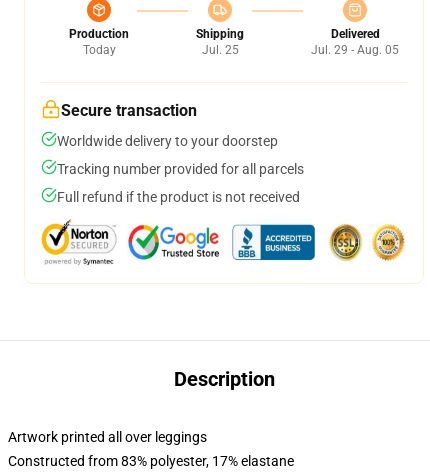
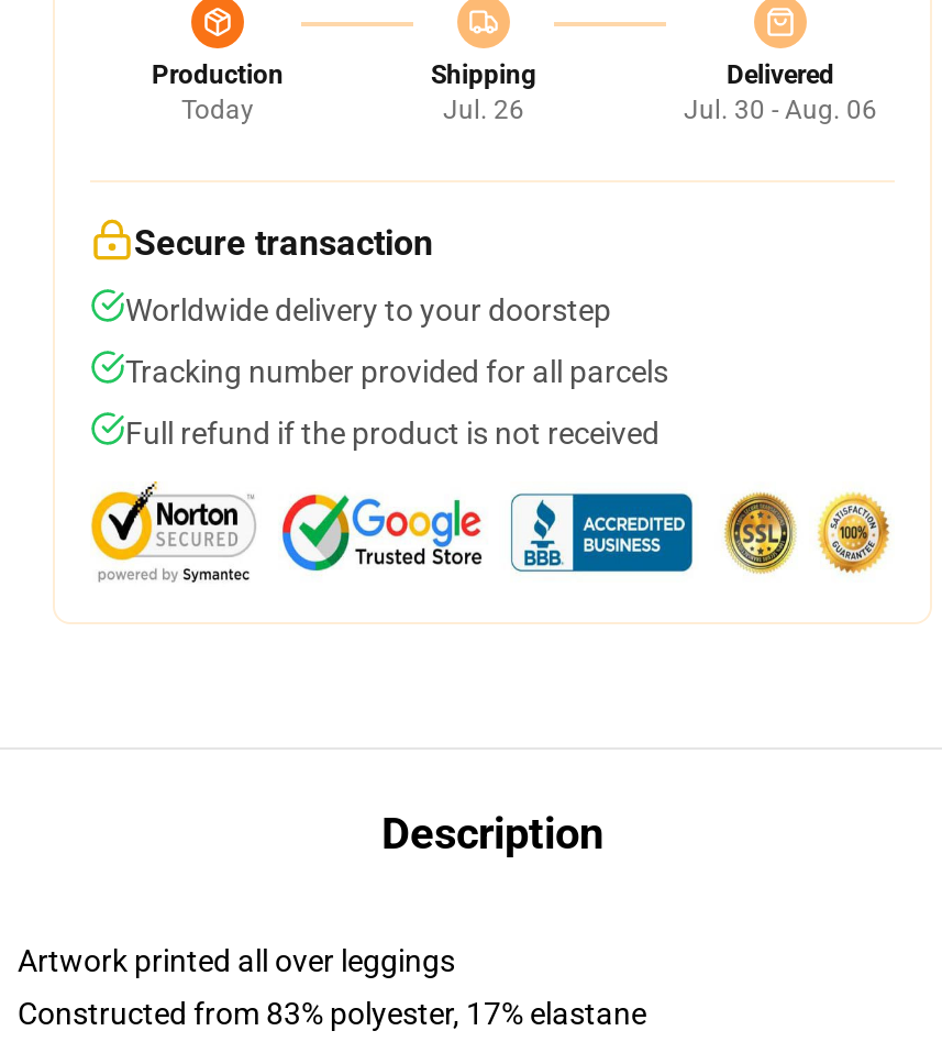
[201,43,238,57] Jul. 25 -> [443,95,524,125] Jul. 26
[311,43,399,57] Jul. 29 - Aug. 05 -> [684,95,877,125] Jul. 30 - Aug. 06

